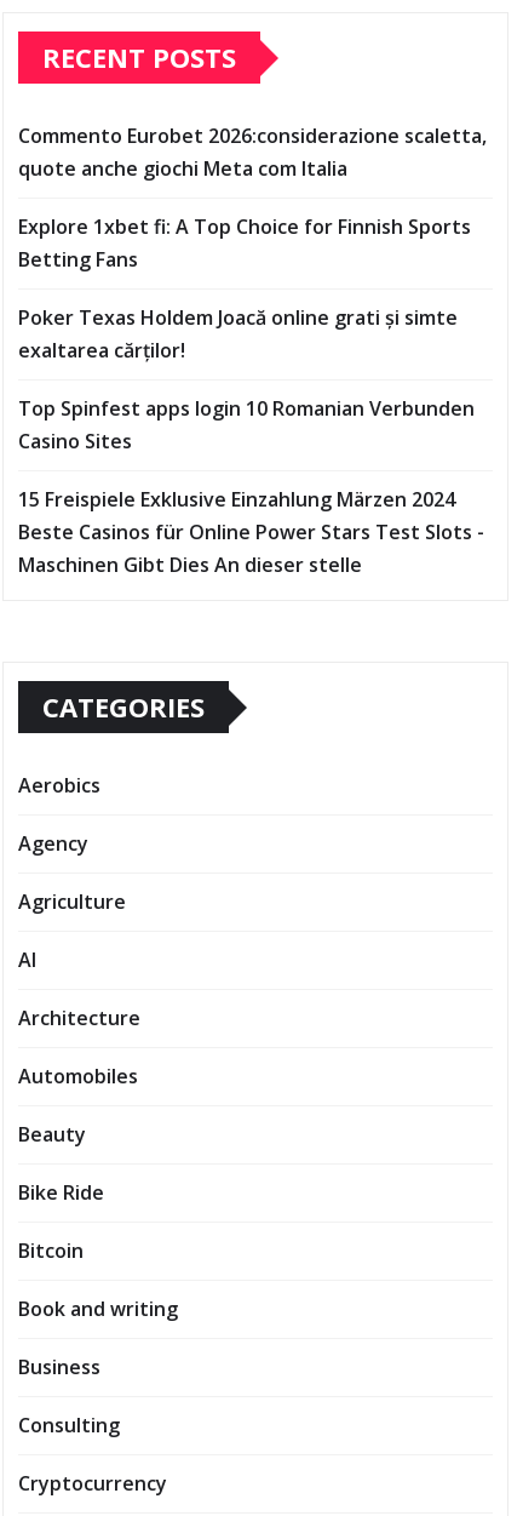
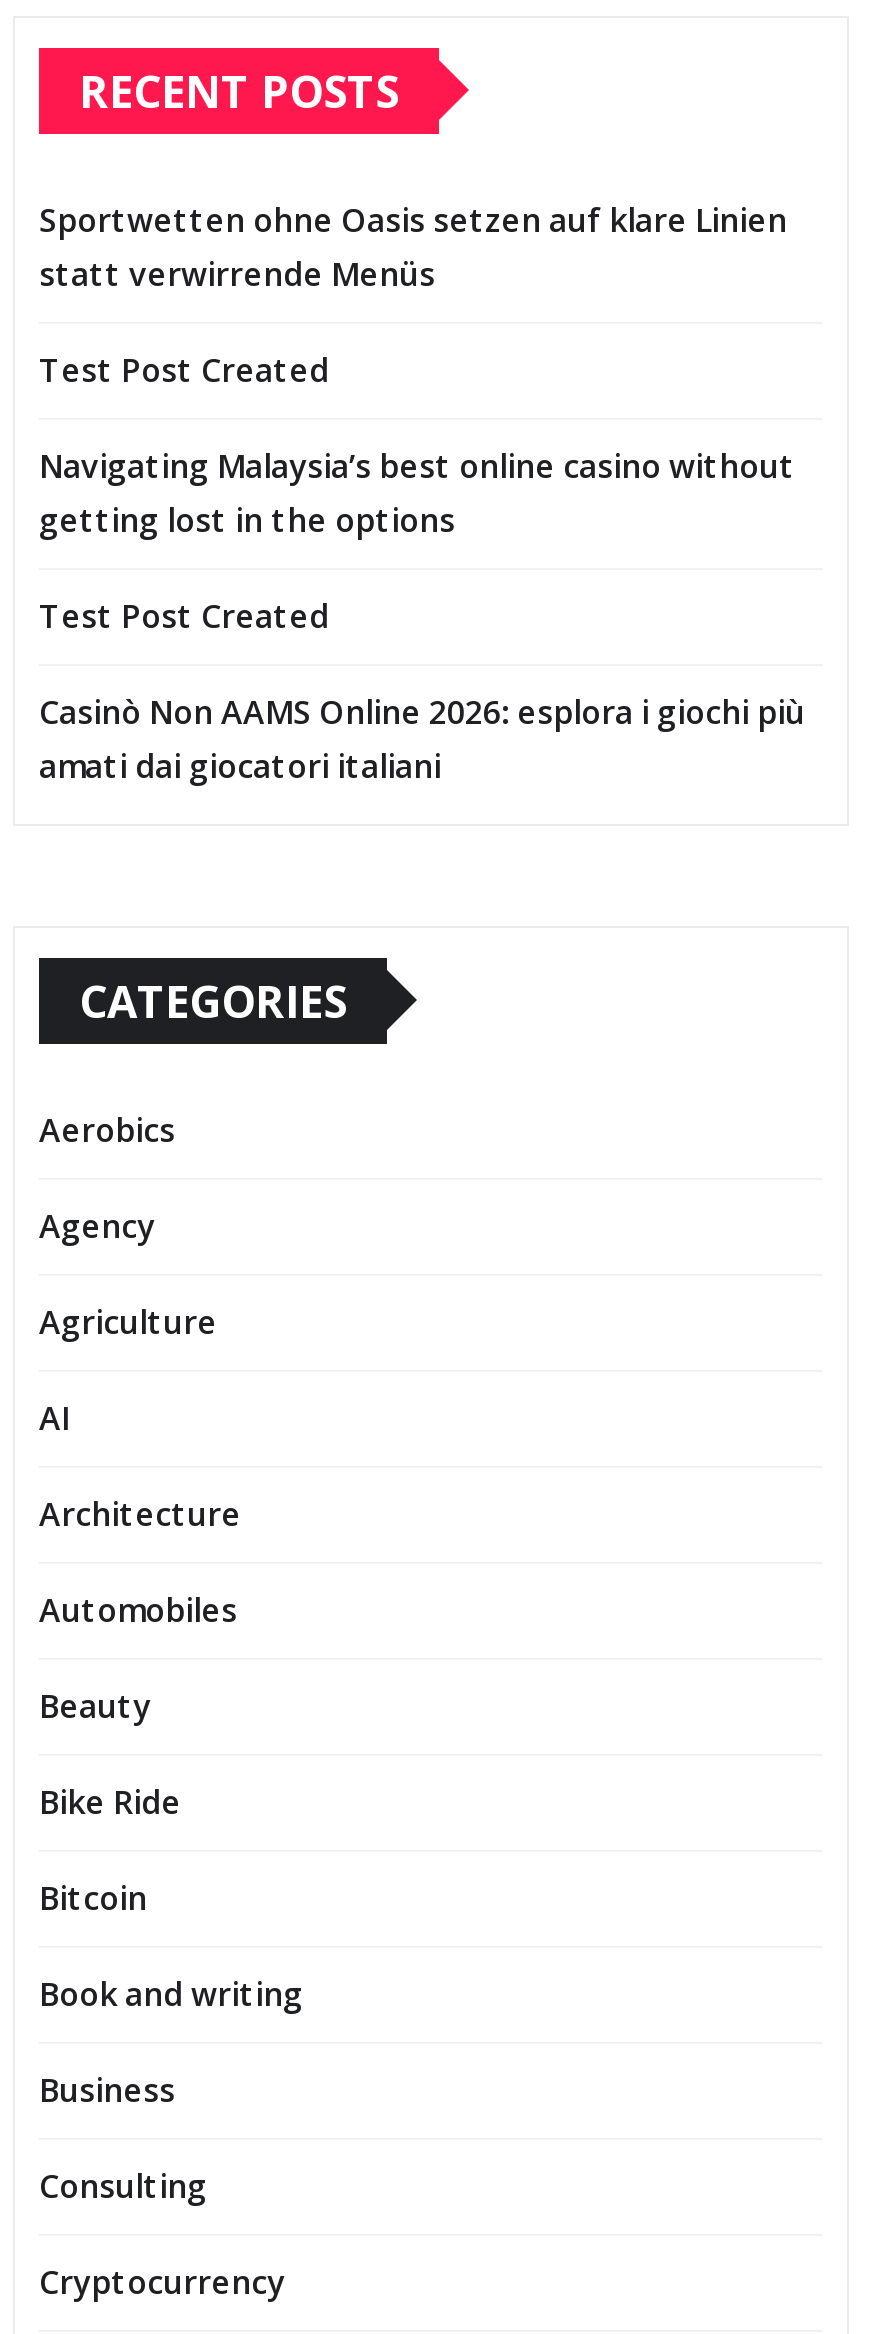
[18,122,487,182] Commento Eurobet 2026:considerazione scaletta, | quote anche giochi Meta com Italia -> [39,198,787,296] Sportwetten ohne Oasis setzen auf klare Linien | statt verwirrende Menüs
[18,213,471,273] Explore 1xbet fi: A Top Choice for Finnish Sports | Betting Fans -> [39,348,329,392] Test Post Created
[18,304,458,364] Poker Texas Holdem Joacă online grati și simte | exaltarea cărților! -> [39,444,795,542] Navigating Malaysia’s best online casino without | getting lost in the options
[18,395,475,454] Top Spinfest apps login 10 Romanian Verbunden | Casino Sites -> [39,594,329,638] Test Post Created
[18,486,484,578] 15 Freispiele Exklusive Einzahlung Märzen 2024 | Beste Casinos für Online Power Stars Test Slots - | Maschinen Gibt Dies An dieser stelle -> [39,690,805,788] Casinò Non AAMS Online 2026: esplora i giochi più | amati dai giocatori italiani

